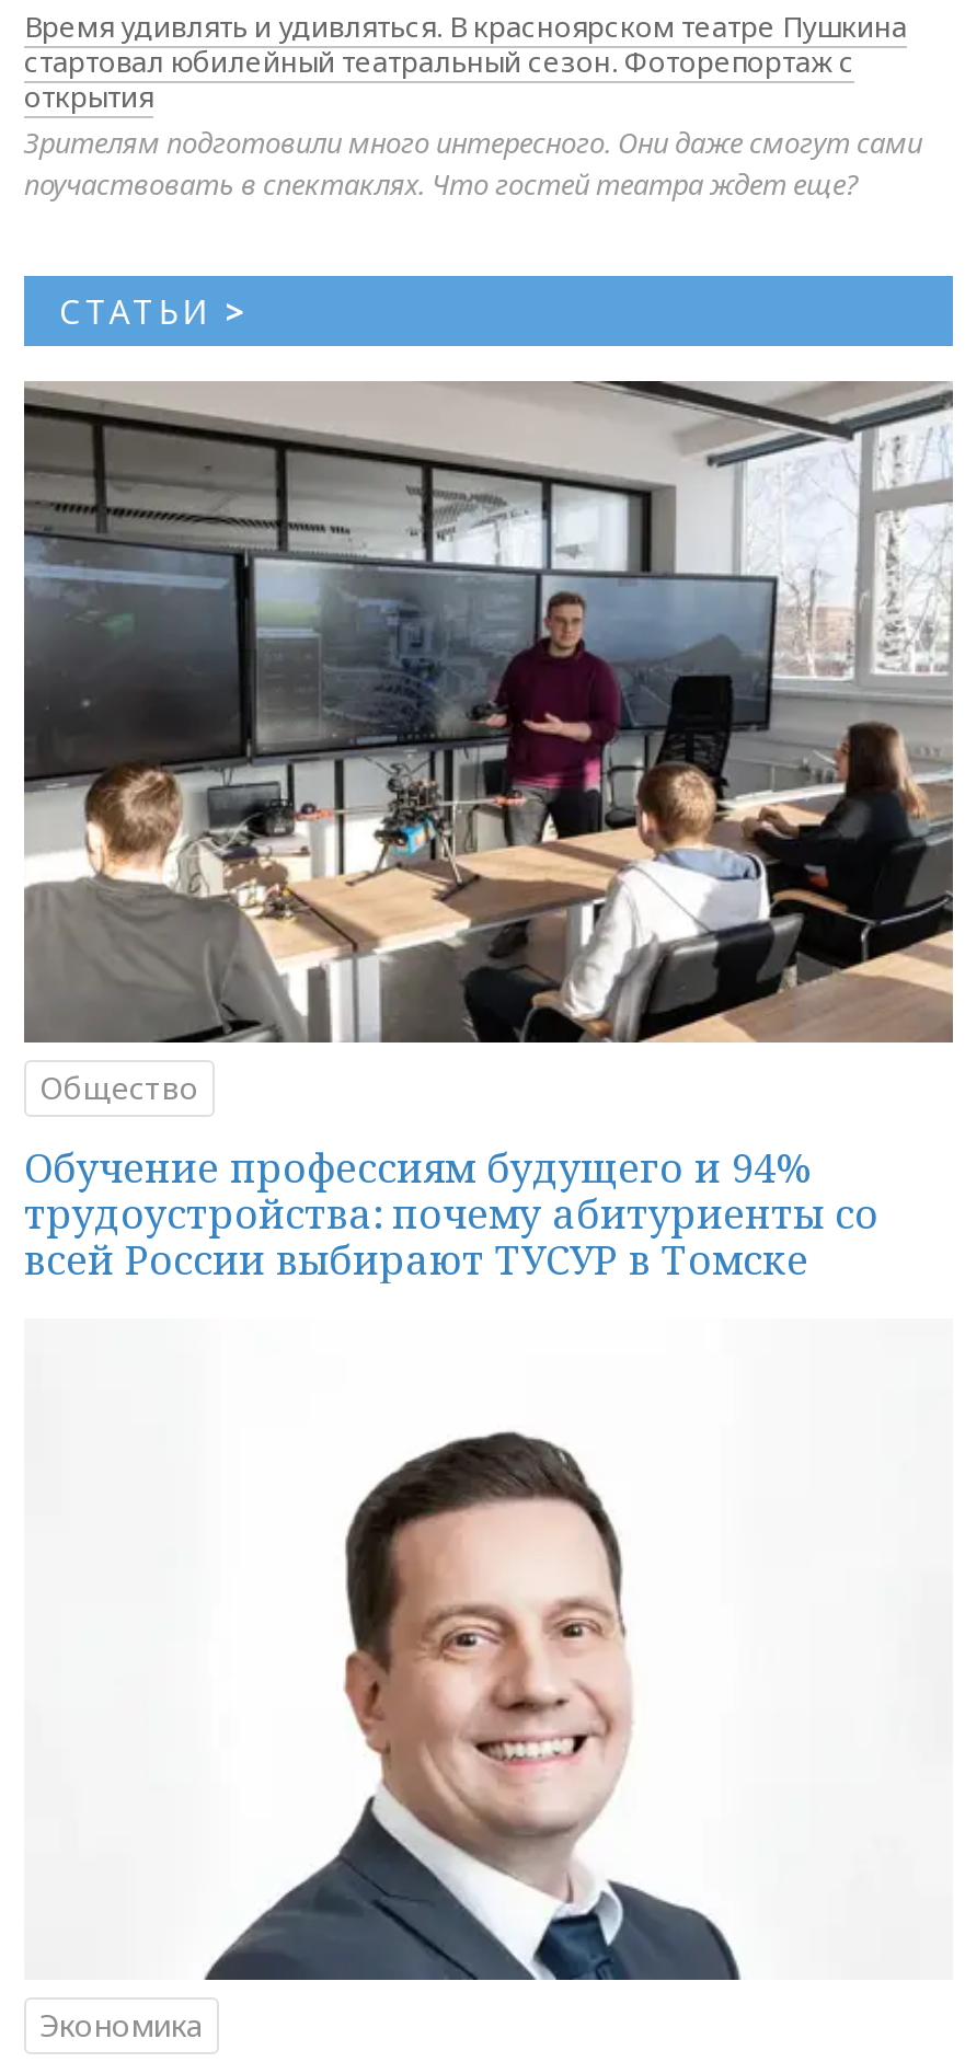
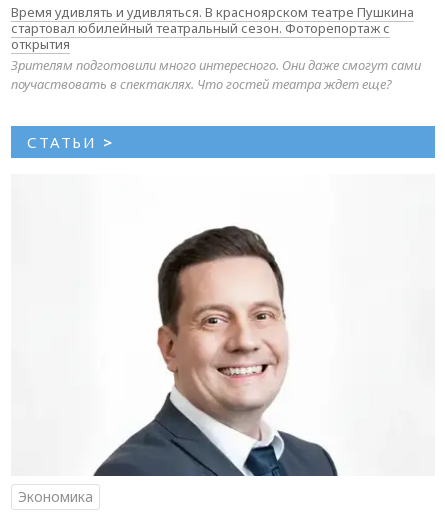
[22,379,955,1286] [image] | Общество | Обучение профессиям будущего и 94% | трудоустройства: почему абитуриенты со | всей России выбирают ТУСУР в Томске -> none

